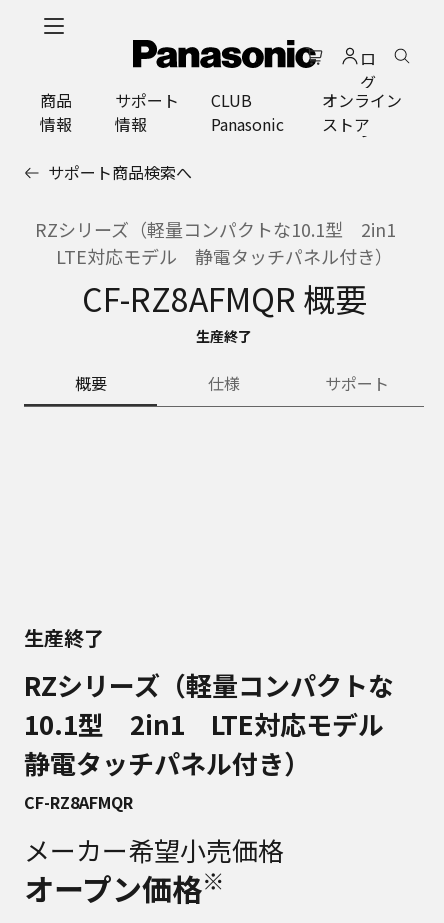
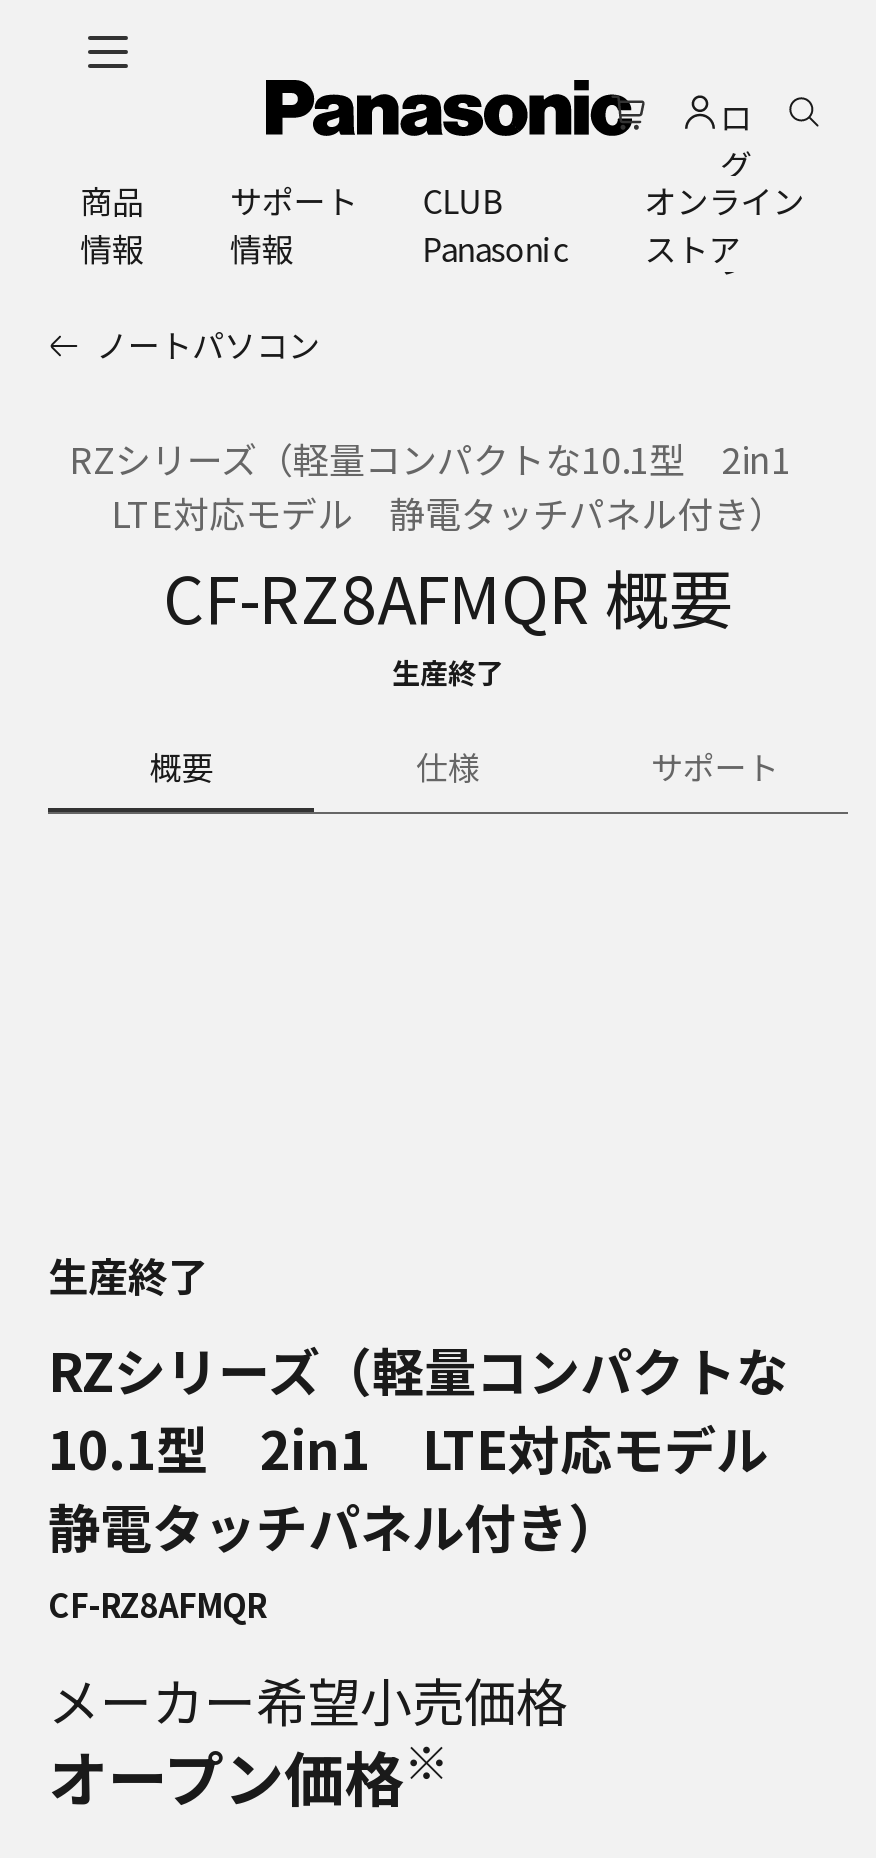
[48,160,192,184] サポート商品検索へ -> [96,320,320,368] ノートパソコン

